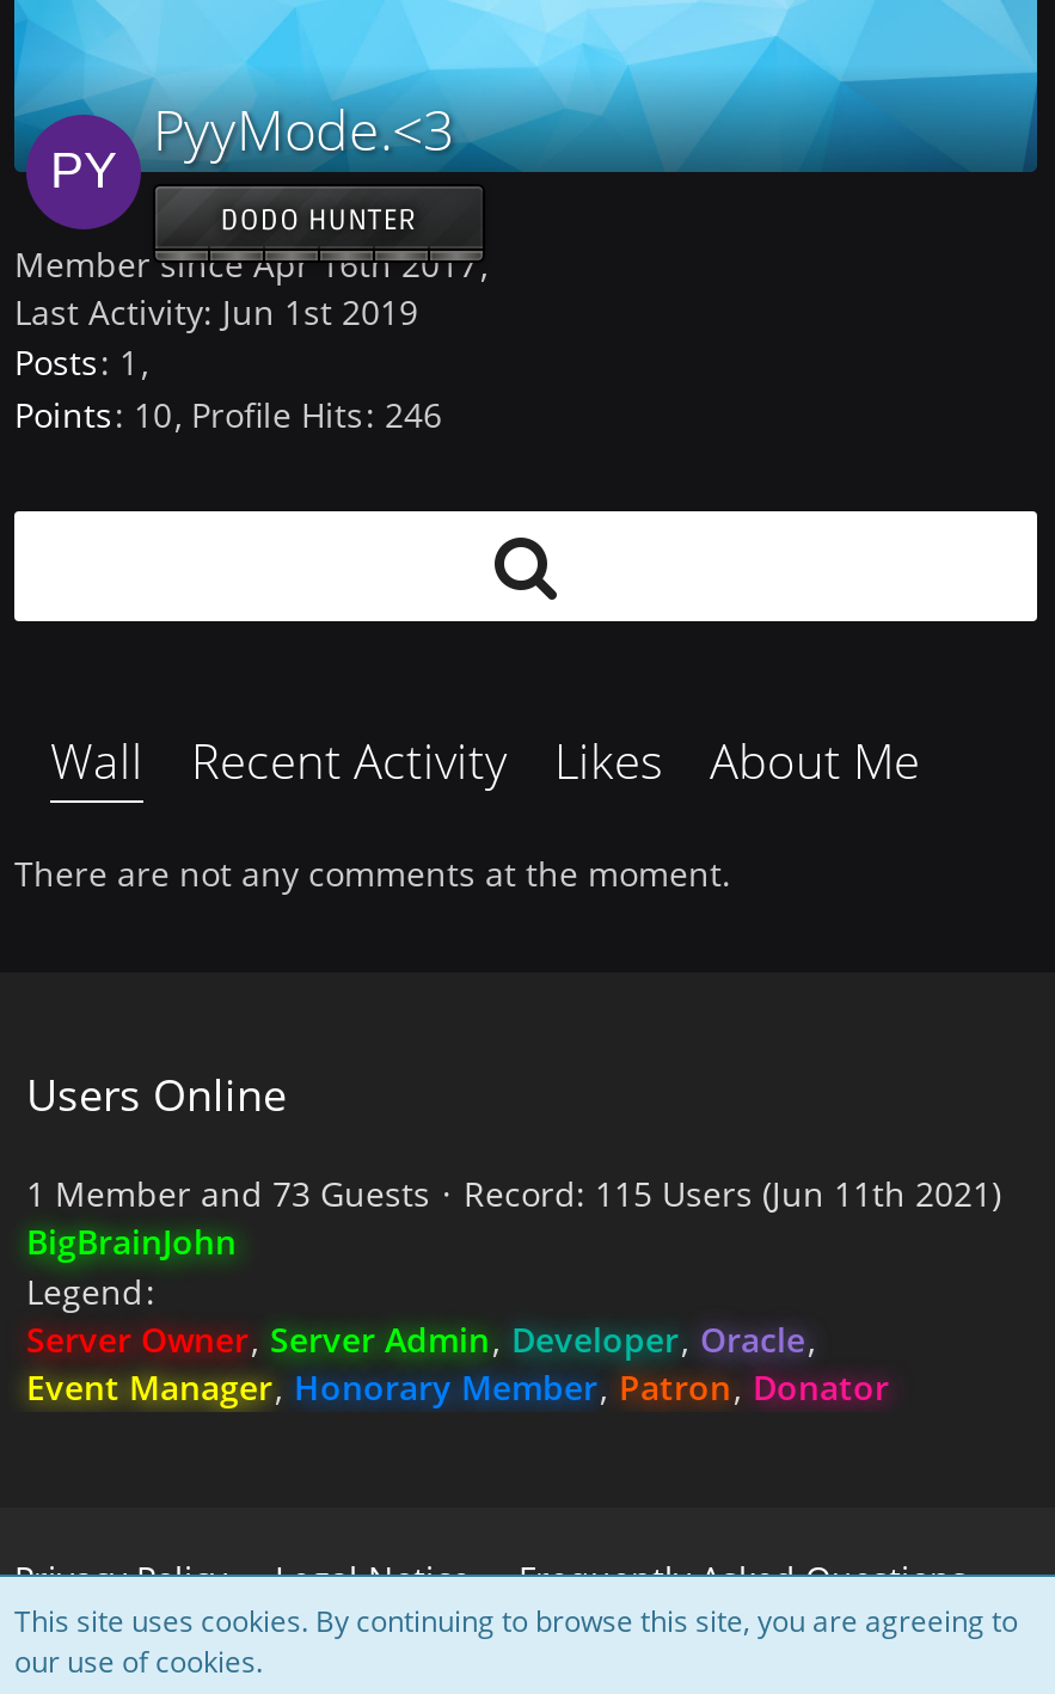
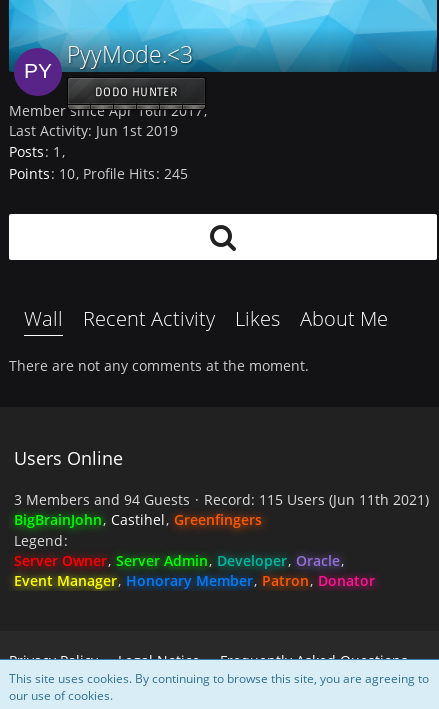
[14,391,442,436] Points 10 Profile Hits 246 -> [9,163,188,182] Points 10 Profile Hits 245
[26,1170,430,1216] 1 Member and 73 Guests -> [14,490,190,509] 3 Members and 94 Guests
[26,1218,237,1263] BigBrainJohn -> [14,510,262,529] BigBrainJohn Castihel Greenfingers

